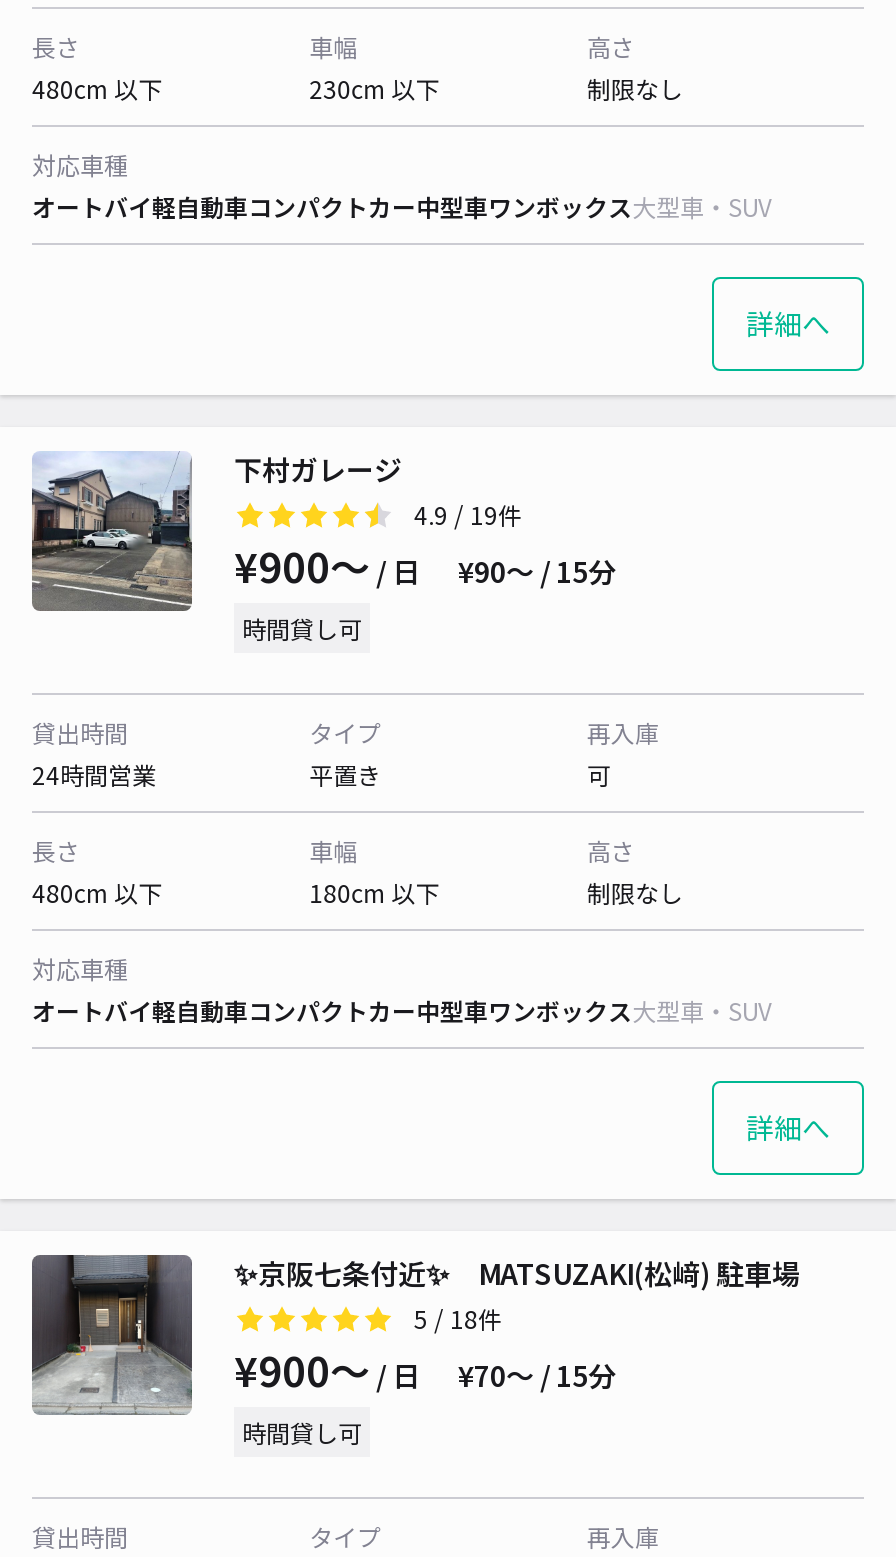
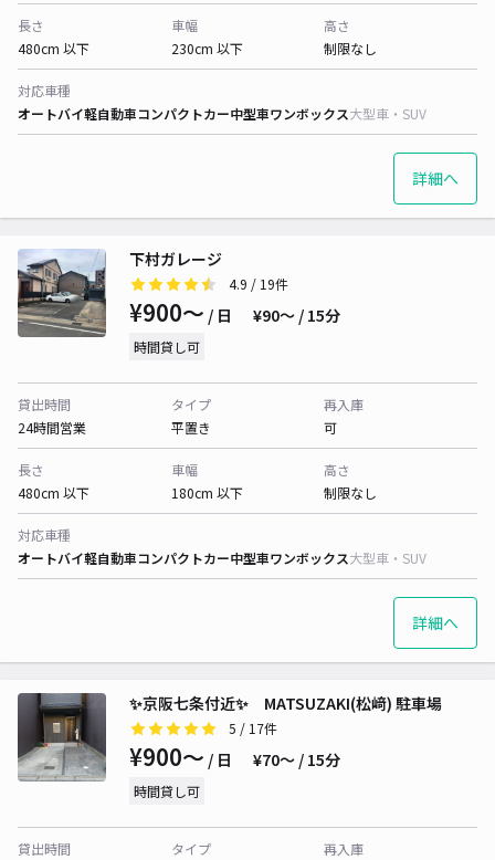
[414,1301,502,1335] 5 / 18件 -> [229,719,277,737] 5 / 17件

